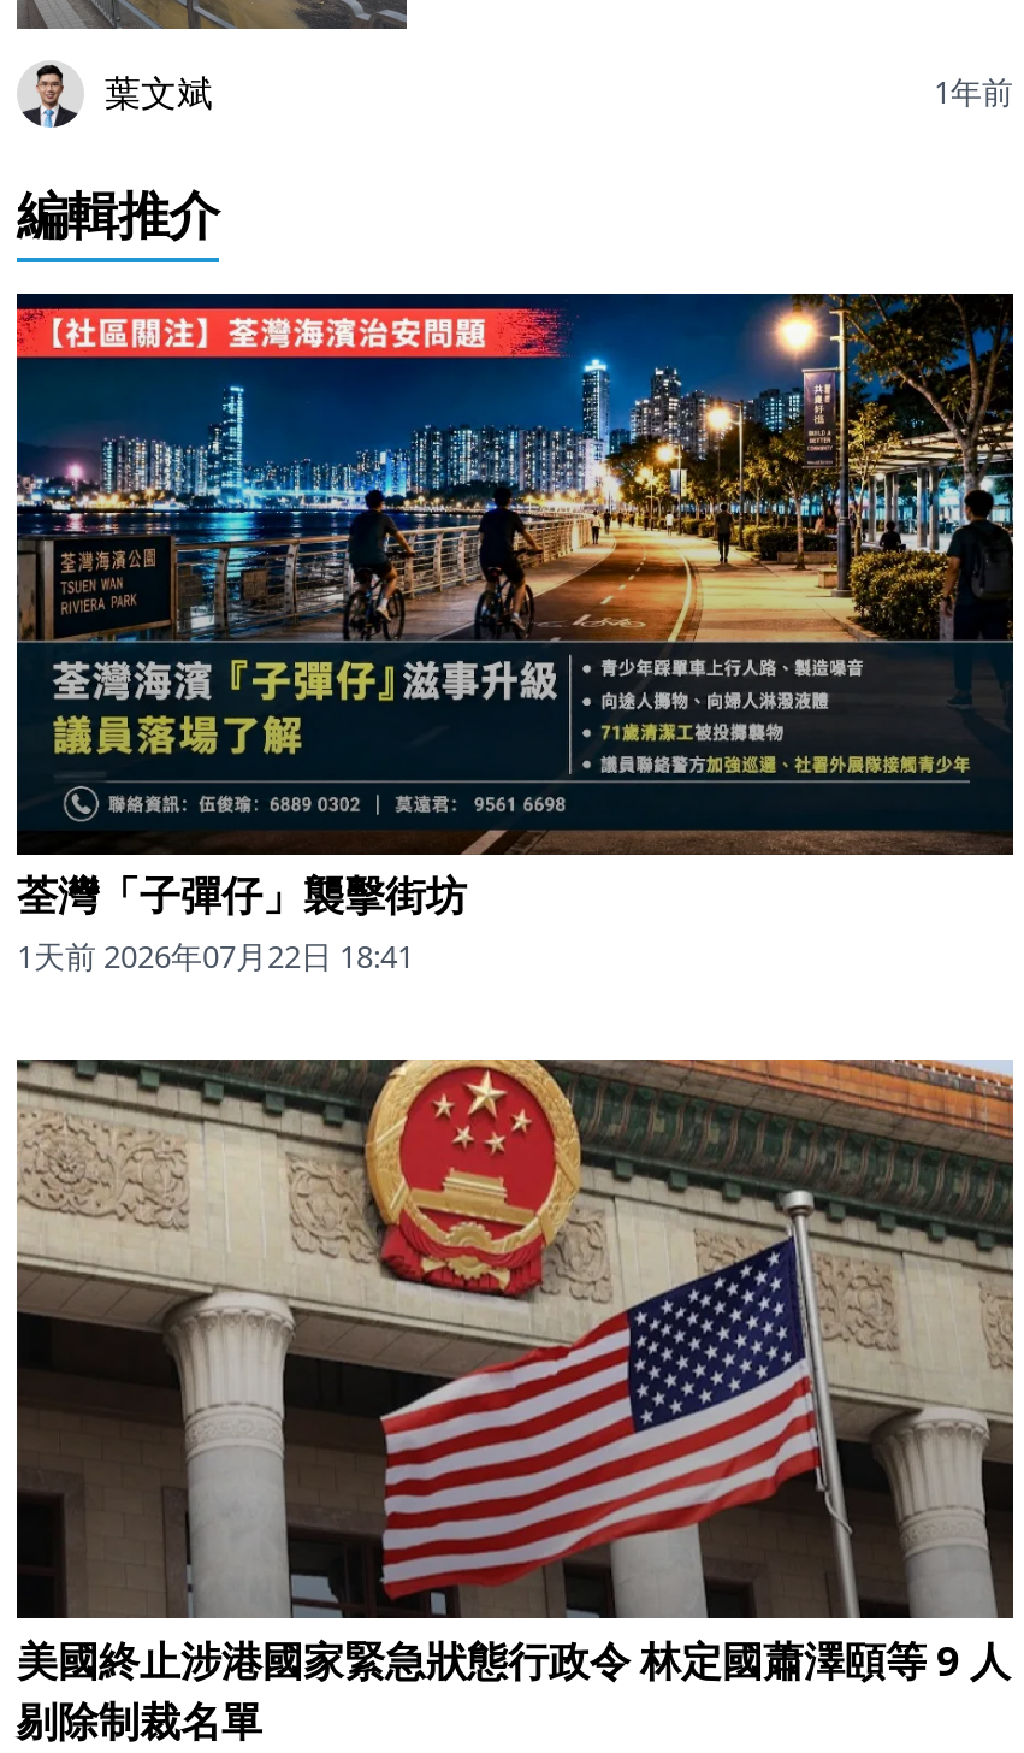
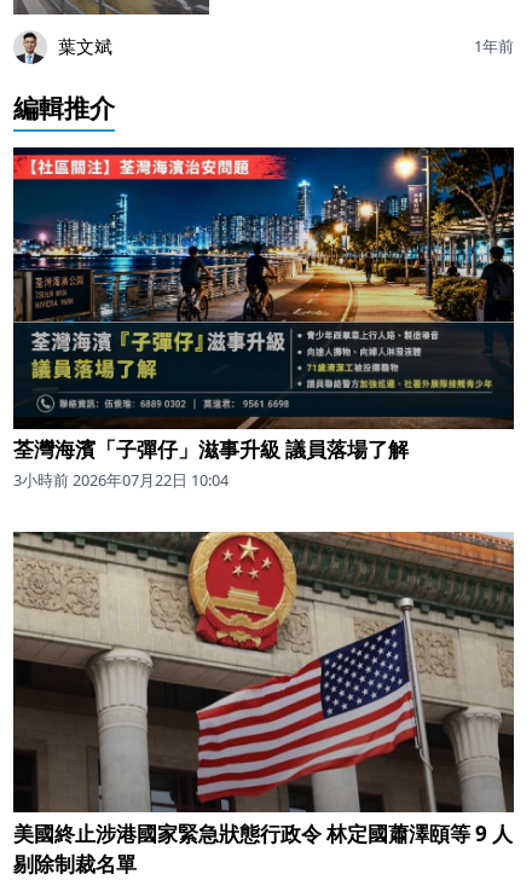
[17,868,467,977] 荃灣「子彈仔」襲擊街坊 | 1天前 2026年07月22日 18:41 -> [13,436,409,490] 荃灣海濱「子彈仔」滋事升級 議員落場了解 | 3小時前 2026年07月22日 10:04

